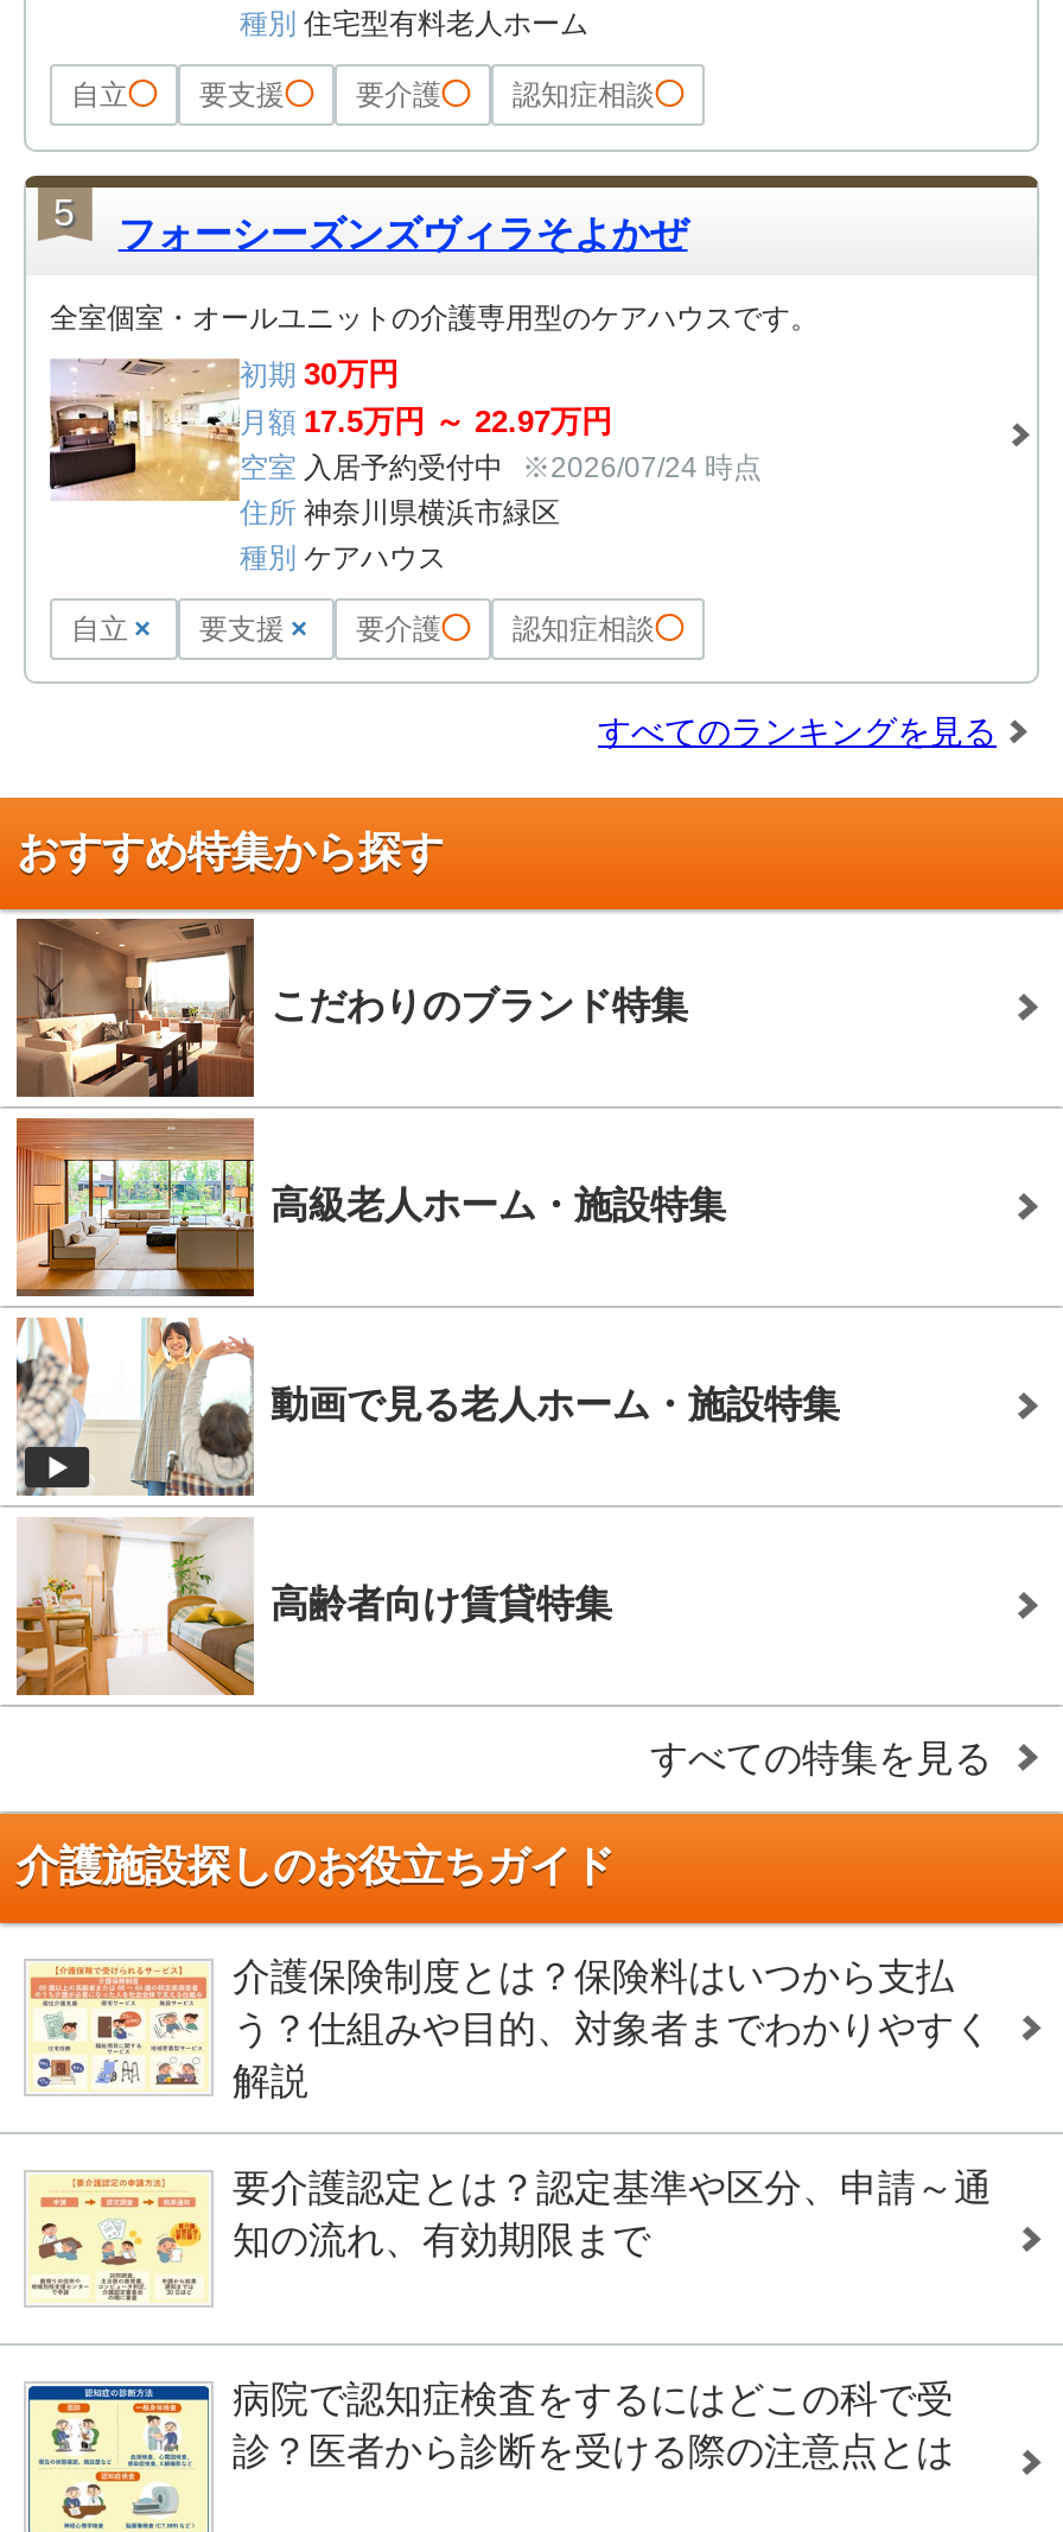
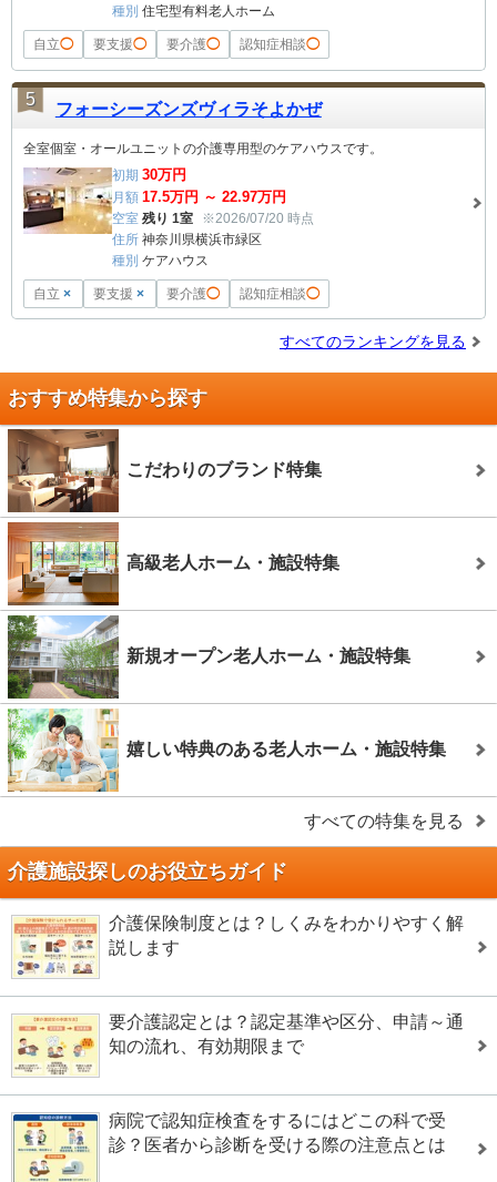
[240,450,762,484] 空室 入居予約受付中 ※2026/07/24 時点 -> [112,210,314,226] 空室 残り 1室 ※2026/07/20 時点
[14,1315,840,1496] [image] | 動画で見る老人ホーム・施設特集 -> [7,614,410,700] [image] | 新規オープン老人ホーム・施設特集
[17,1517,612,1695] [image] | 高齢者向け賃貸特集 -> [8,709,446,793] [image] | 嬉しい特典のある老人ホーム・施設特集
[233,1956,992,2101] 介護保険制度とは？保険料はいつから支払 | う？仕組みや目的、対象者までわかりやすく | 解説 -> [109,913,464,957] 介護保険制度とは？しくみをわかりやすく解 | 説します

